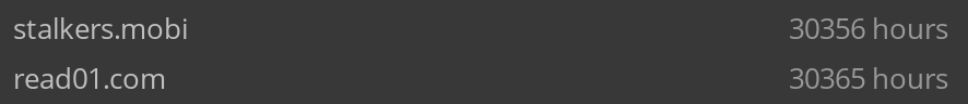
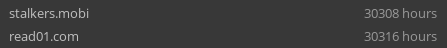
[789,8,948,47] 30356 hours -> [364,4,437,22] 30308 hours
[789,58,948,97] 30365 hours -> [364,27,437,45] 30316 hours

